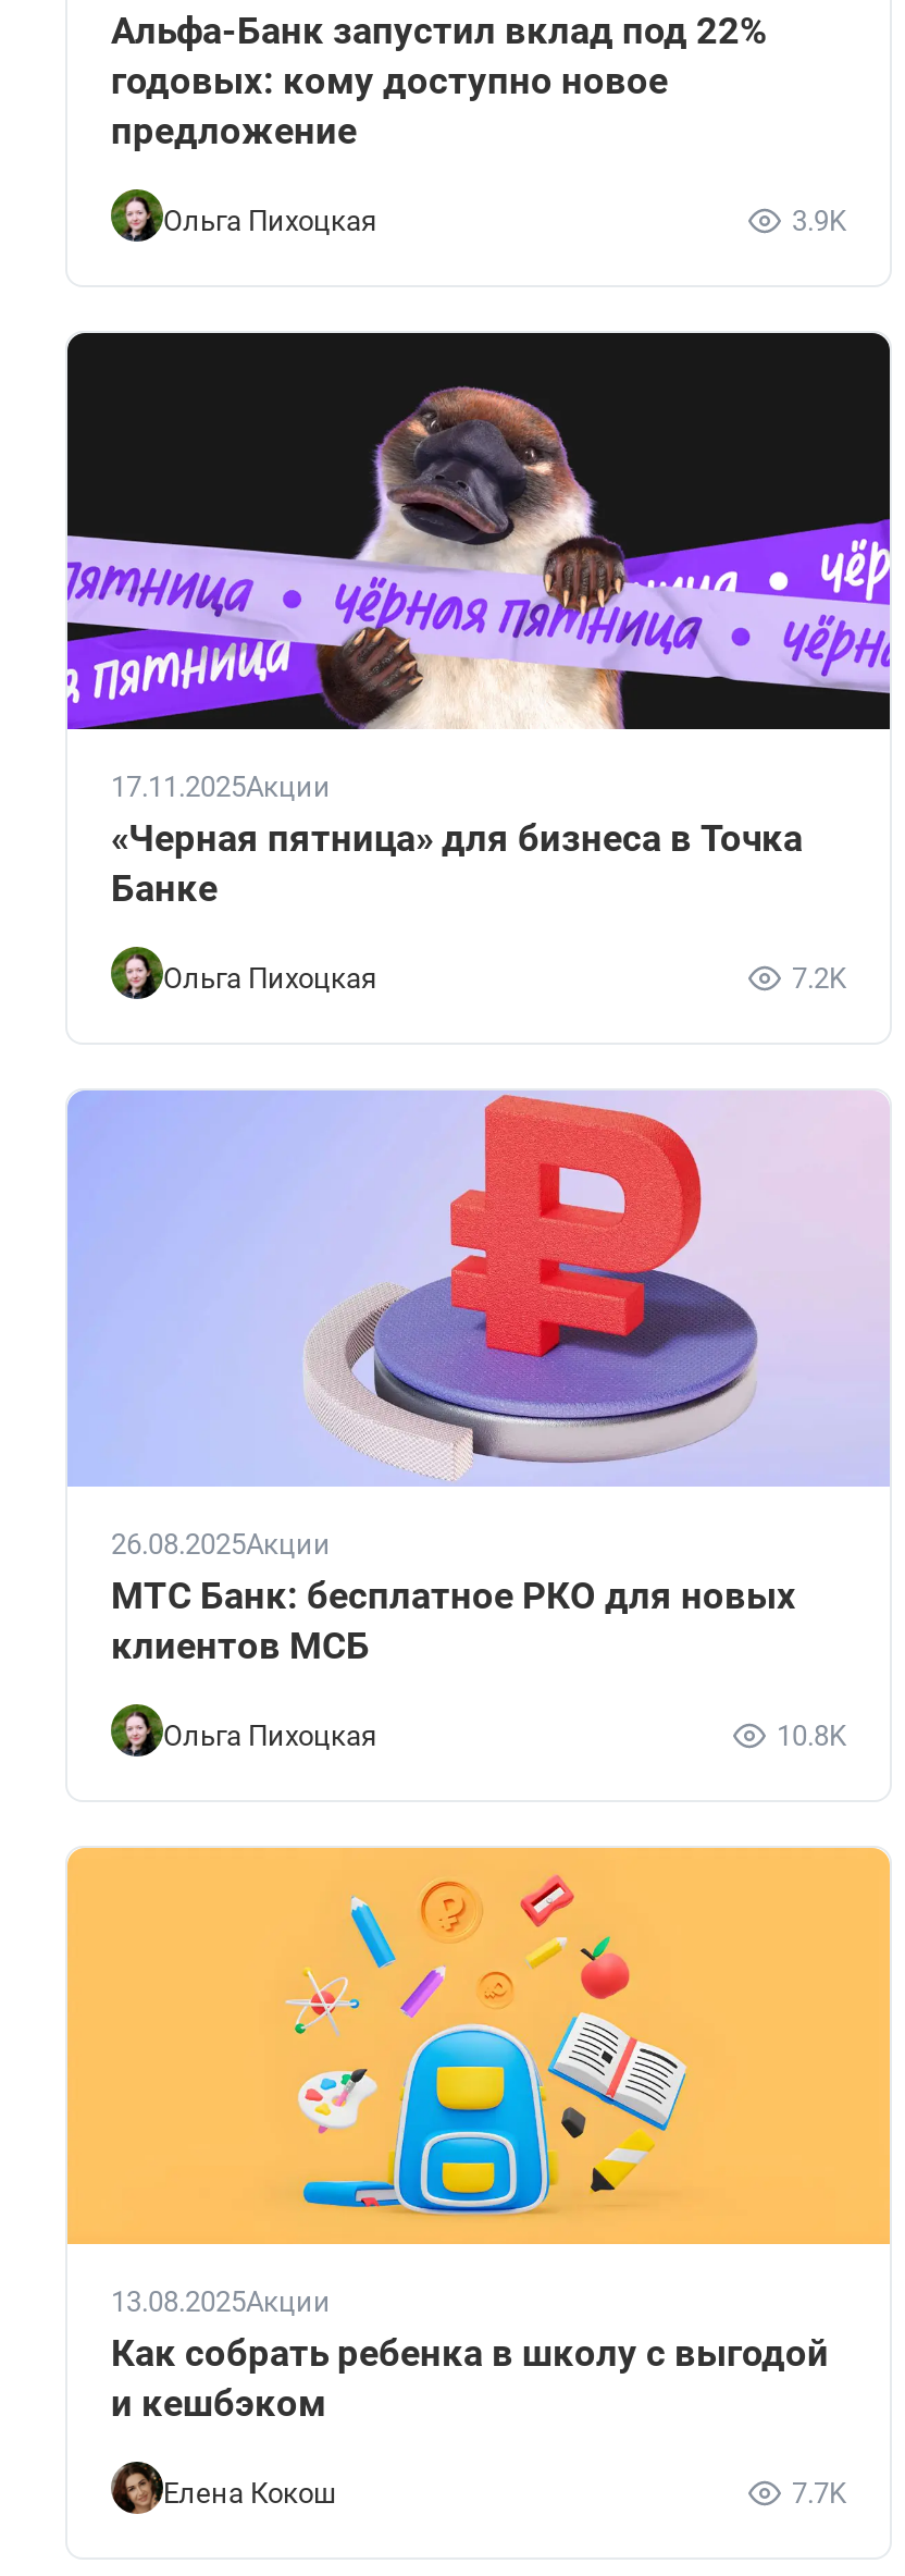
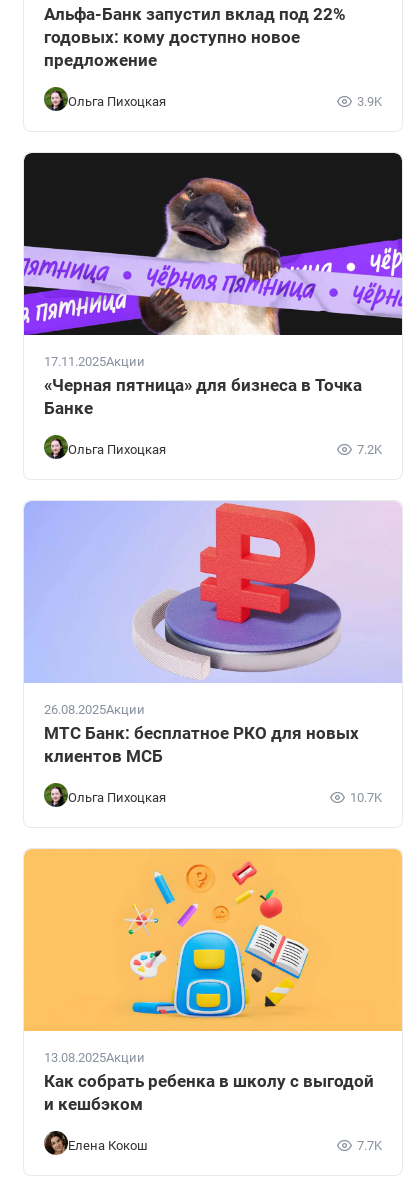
[777,1719,846,1752] 10.8K -> [350,790,382,805] 10.7K

